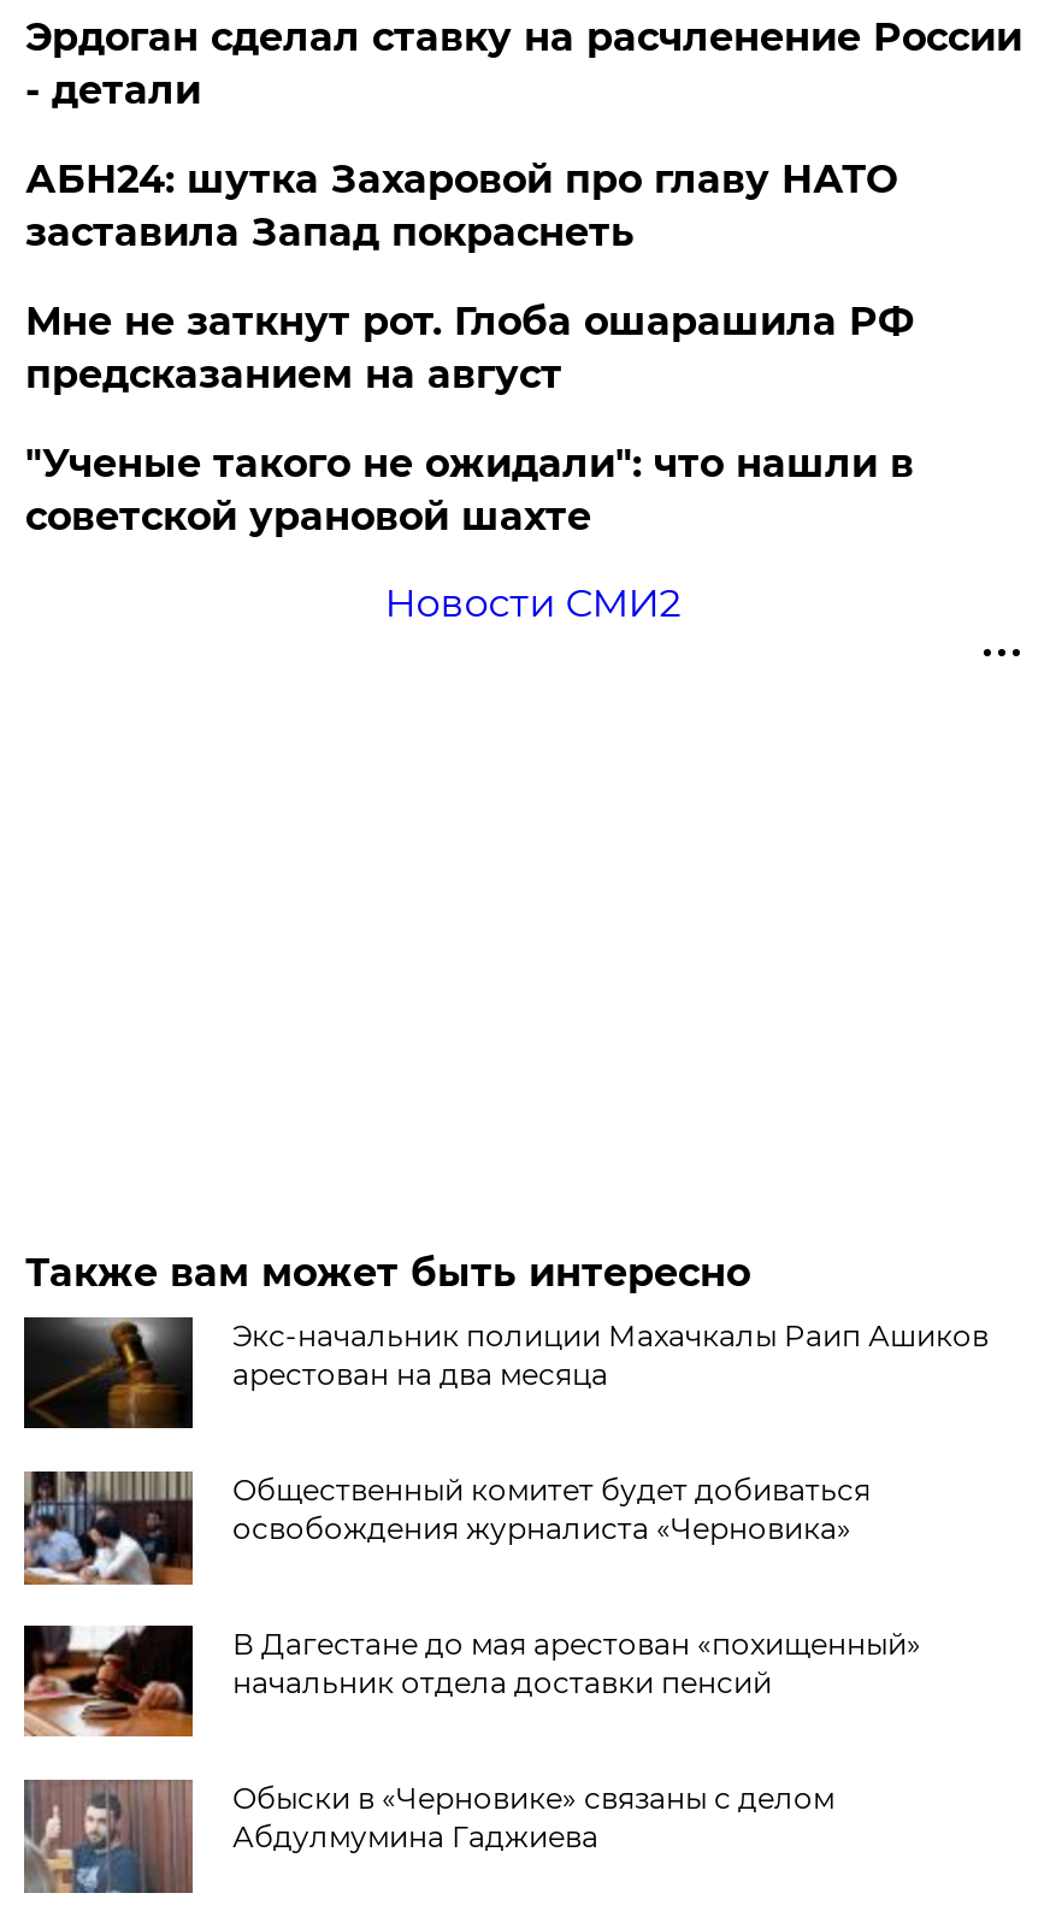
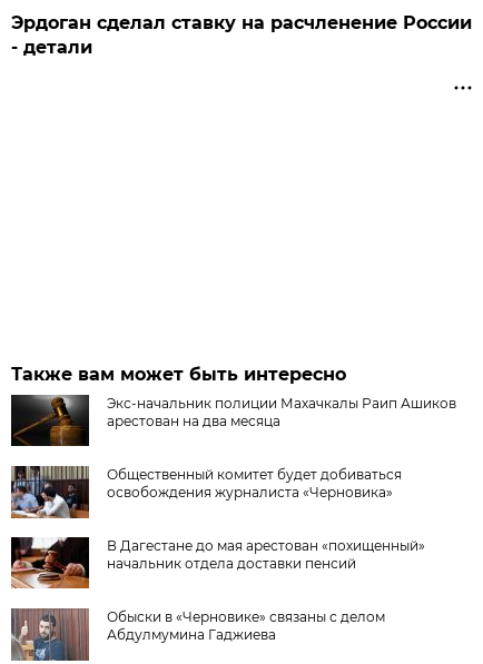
[25,156,914,625] АБН24: шутка Захаровой про главу НАТО | заставила Запад покраснеть | Мне не заткнут рот. Глоба ошарашила РФ | предсказанием на август | "Ученые такого не ожидали": что нашли в | советской урановой шахте | Новости СМИ2 -> none

